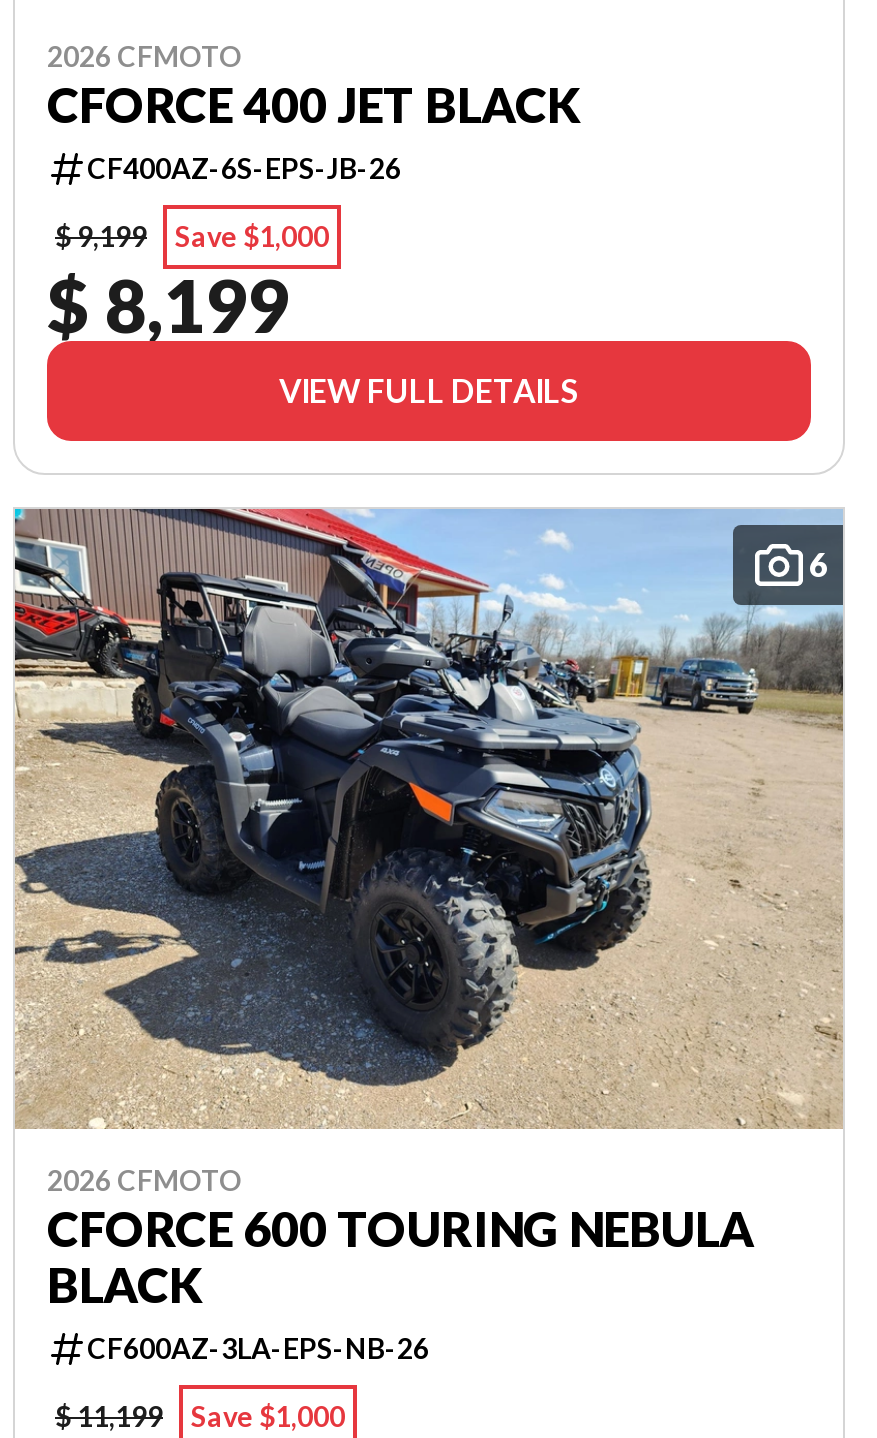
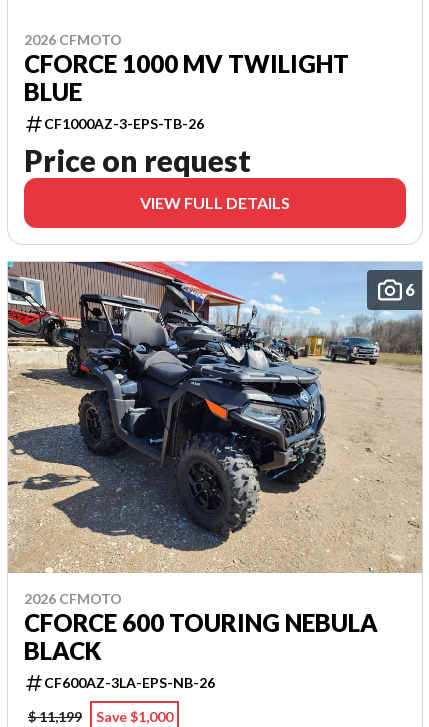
[47,74,579,348] CFORCE 400 JET BLACK | CF400AZ-6S-EPS-JB-26 | $ 9,199 | Save $1,000 | $ 8,199 -> [24,49,349,178] CFORCE 1000 MV TWILIGHT | BLUE | CF1000AZ-3-EPS-TB-26 | Price on request

